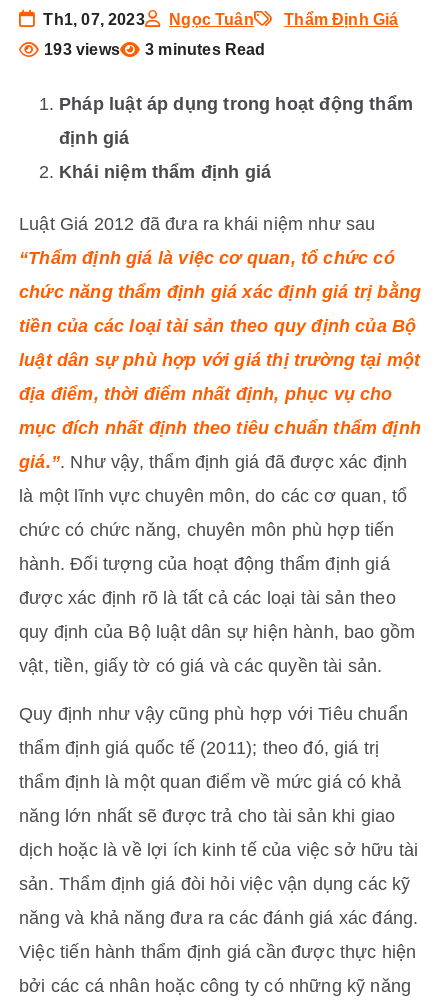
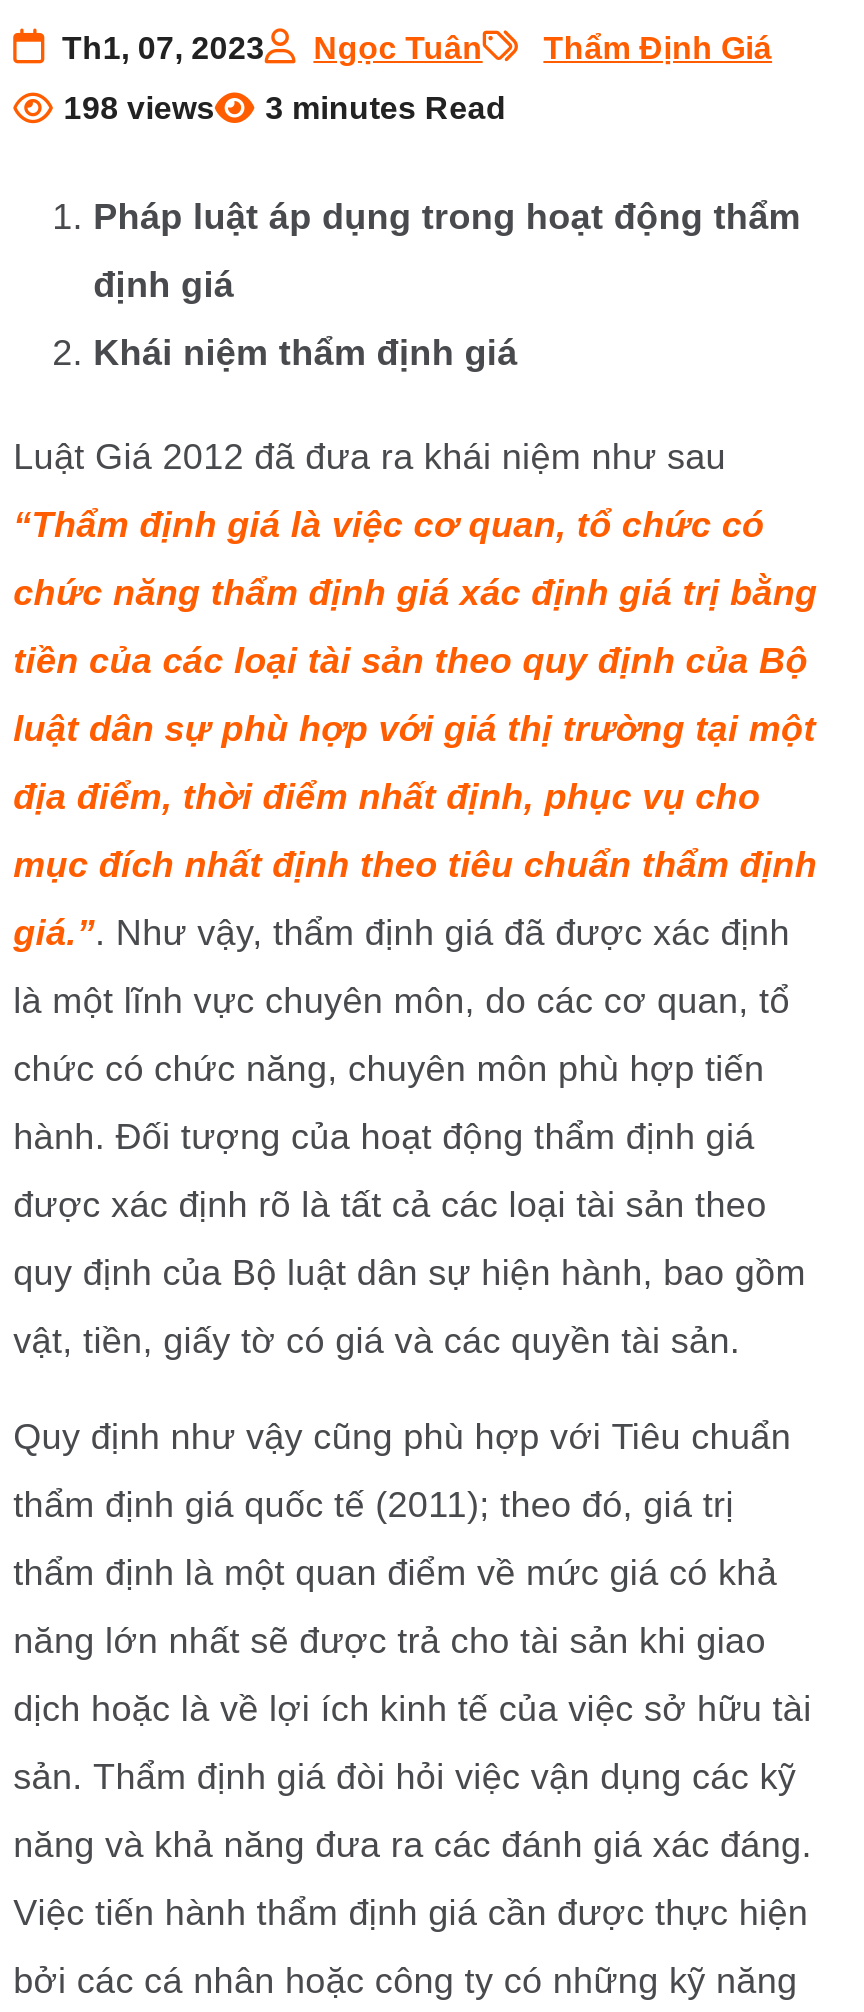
[44,41,266,58] 193 views 3 minutes Read -> [64,91,506,125] 198 views 3 minutes Read

